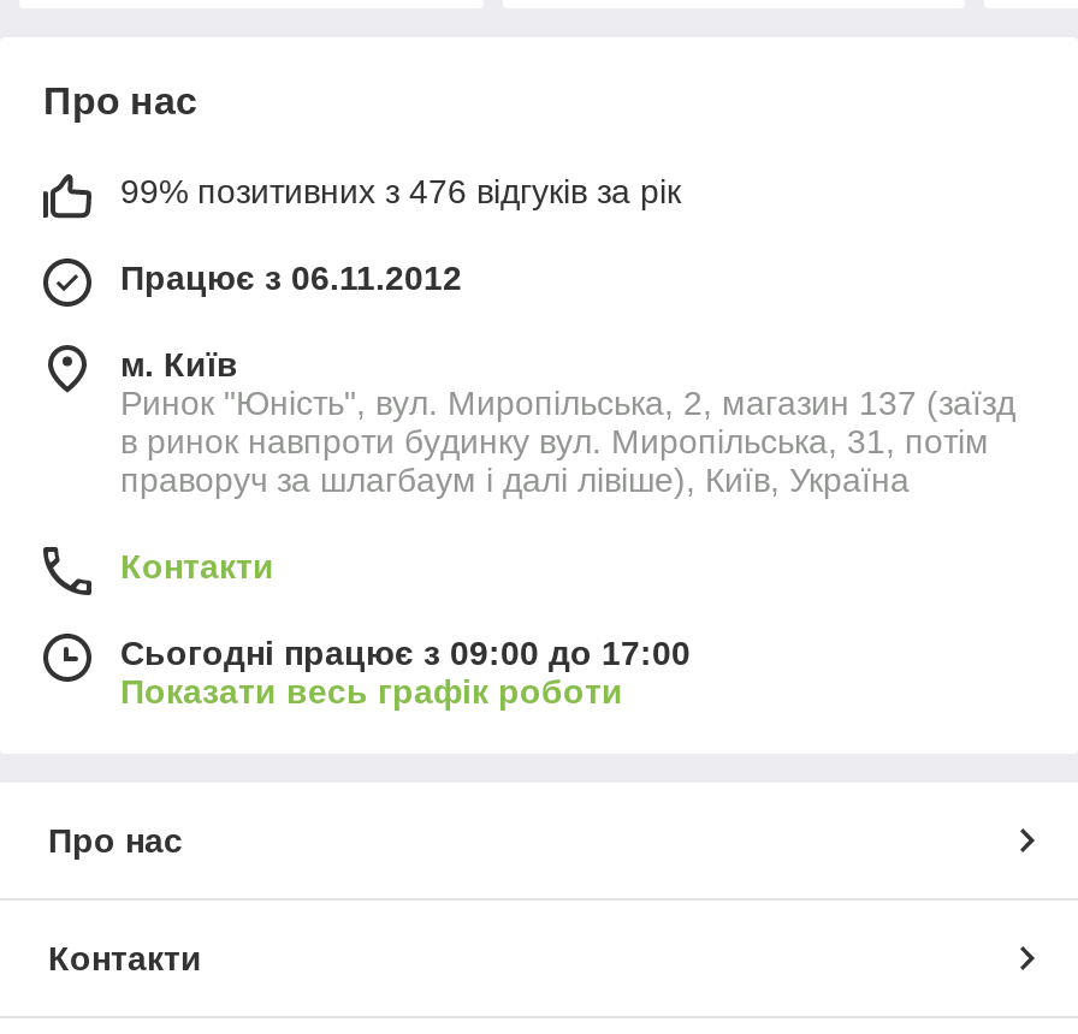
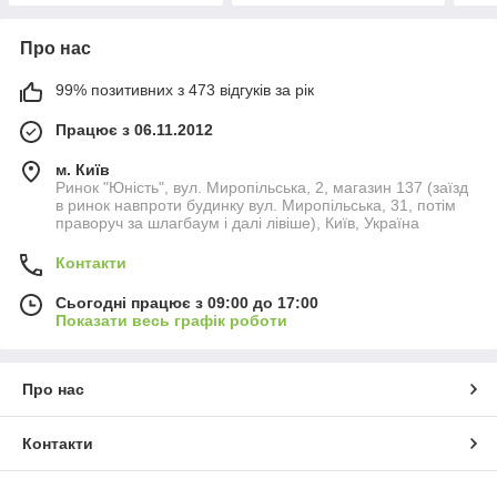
[120,173,681,212] 99% позитивних з 476 відгуків за рік -> [55,81,314,99] 99% позитивних з 473 відгуків за рік

